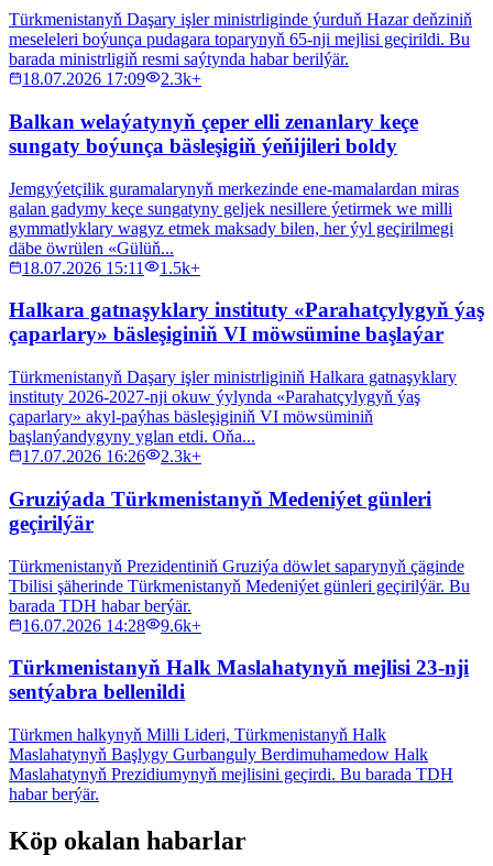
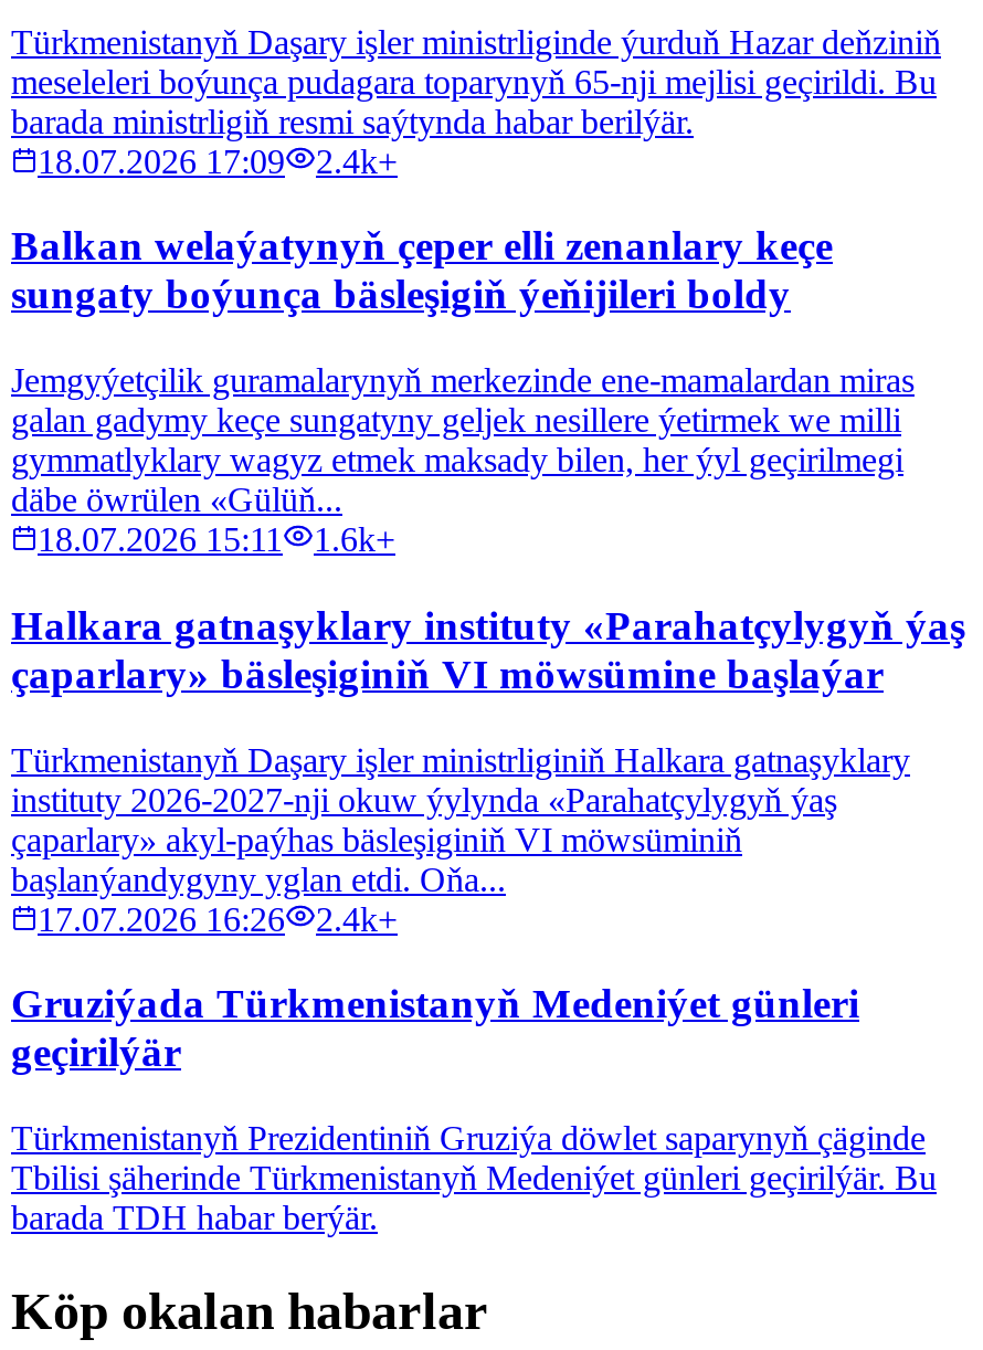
[22,70,201,88] 18.07.2026 17:09 2.3k+ -> [38,142,398,180] 18.07.2026 17:09 2.4k+
[22,258,200,277] 18.07.2026 15:11 1.5k+ -> [38,521,395,559] 18.07.2026 15:11 1.6k+
[22,447,201,466] 17.07.2026 16:26 2.3k+ -> [38,900,398,937] 17.07.2026 16:26 2.4k+
[9,616,469,803] 16.07.2026 14:28 | 9.6k+ | Türkmenistanyň Halk Maslahatynyň mejlisi 23-nji | sentýabra bellenildi | Türkmen halkynyň Milli Lideri, Türkmenistanyň Halk | Maslahatynyň Başlygy Gurbanguly Berdimuhamedow Halk | Maslahatynyň Prezidiumynyň mejlisini geçirdi. Bu barada TDH | habar berýär. -> none

